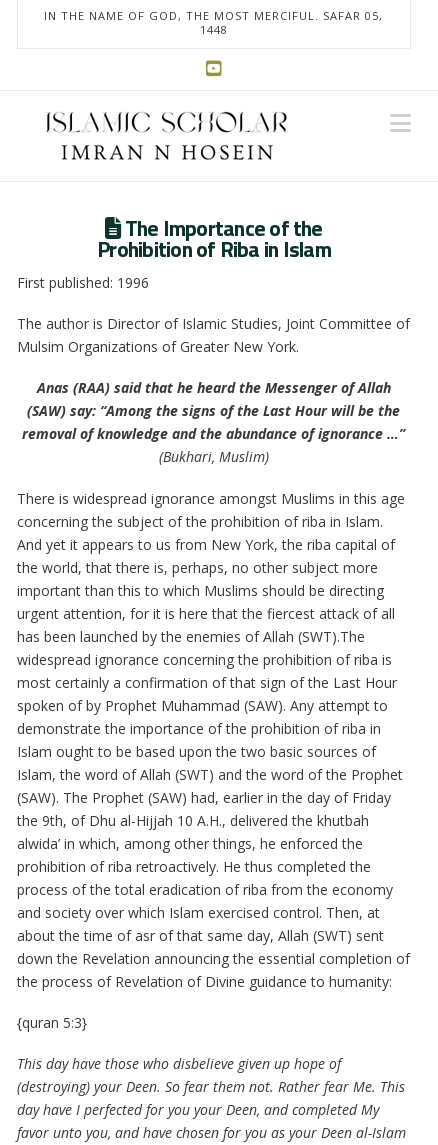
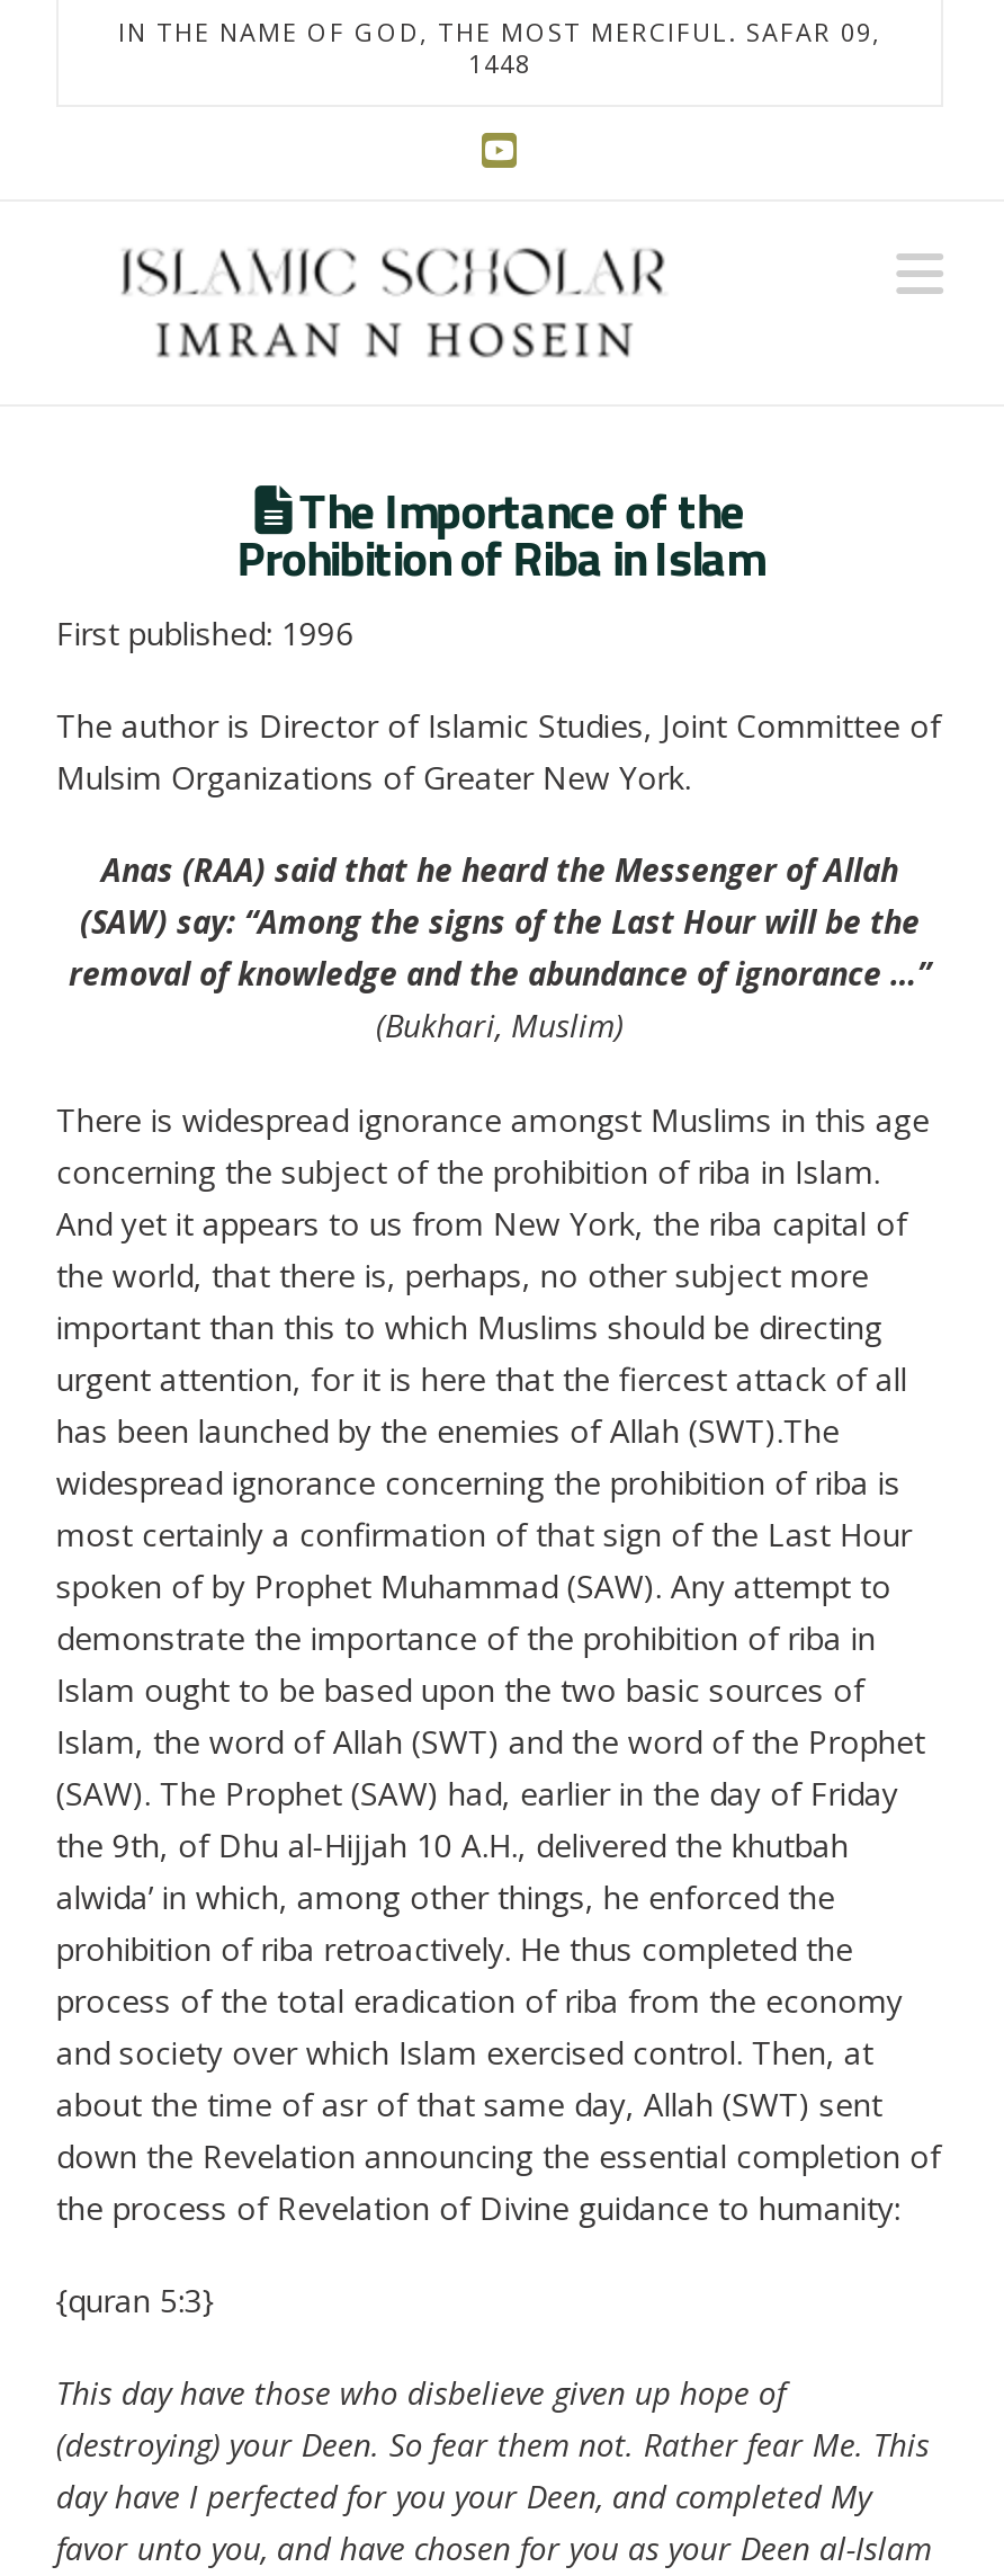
[44,8,383,23] IN THE NAME OF GOD, THE MOST MERCIFUL. SAFAR 05, -> [118,14,881,48] IN THE NAME OF GOD, THE MOST MERCIFUL. SAFAR 09,

